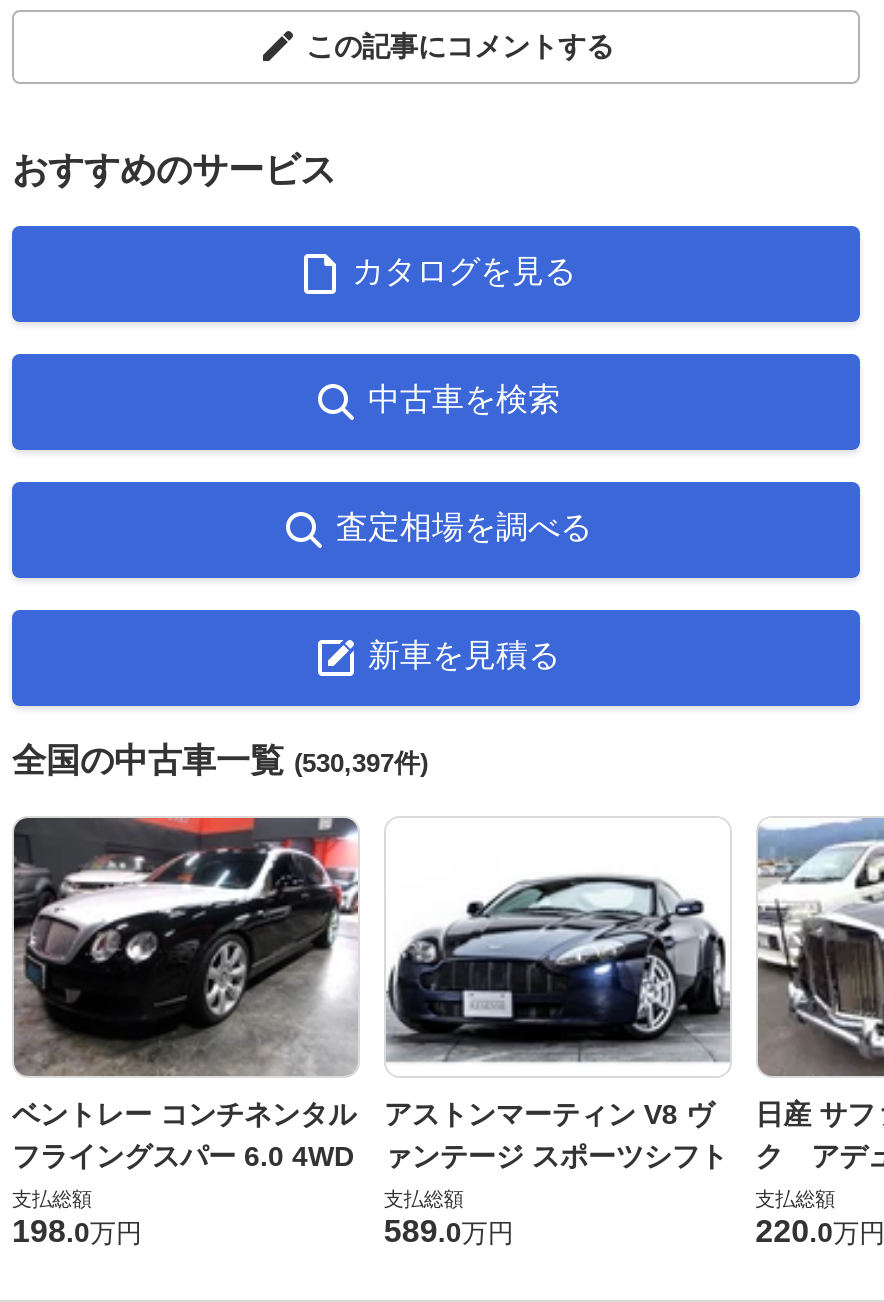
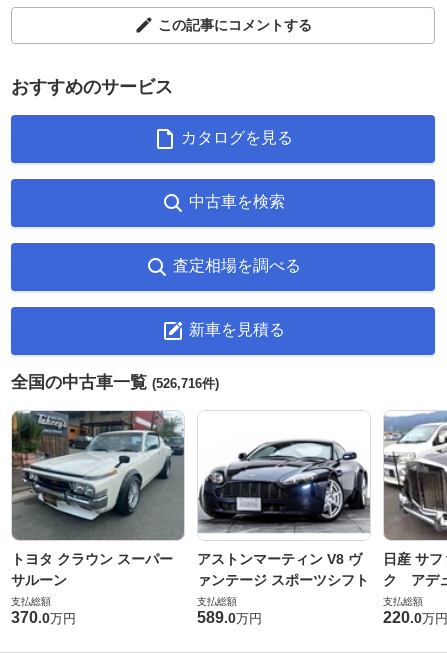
[12,742,428,780] 全国の中古車一覧(530,397件) -> [11,373,219,392] 全国の中古車一覧(526,716件)
[12,816,358,1172] [image] | ベントレー コンチネンタル | フライングスパー 6.0 4WD -> [11,410,185,588] [image] | トヨタ クラウン スーパー | サルーン
[12,1214,142,1248] 198.0万円 -> [11,609,76,626] 370.0万円

